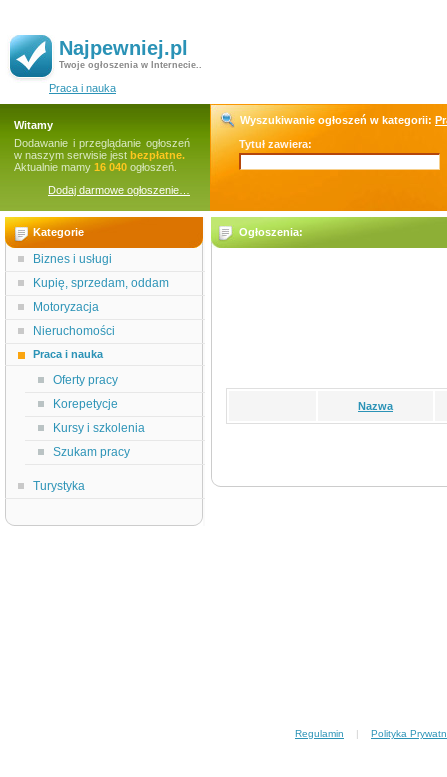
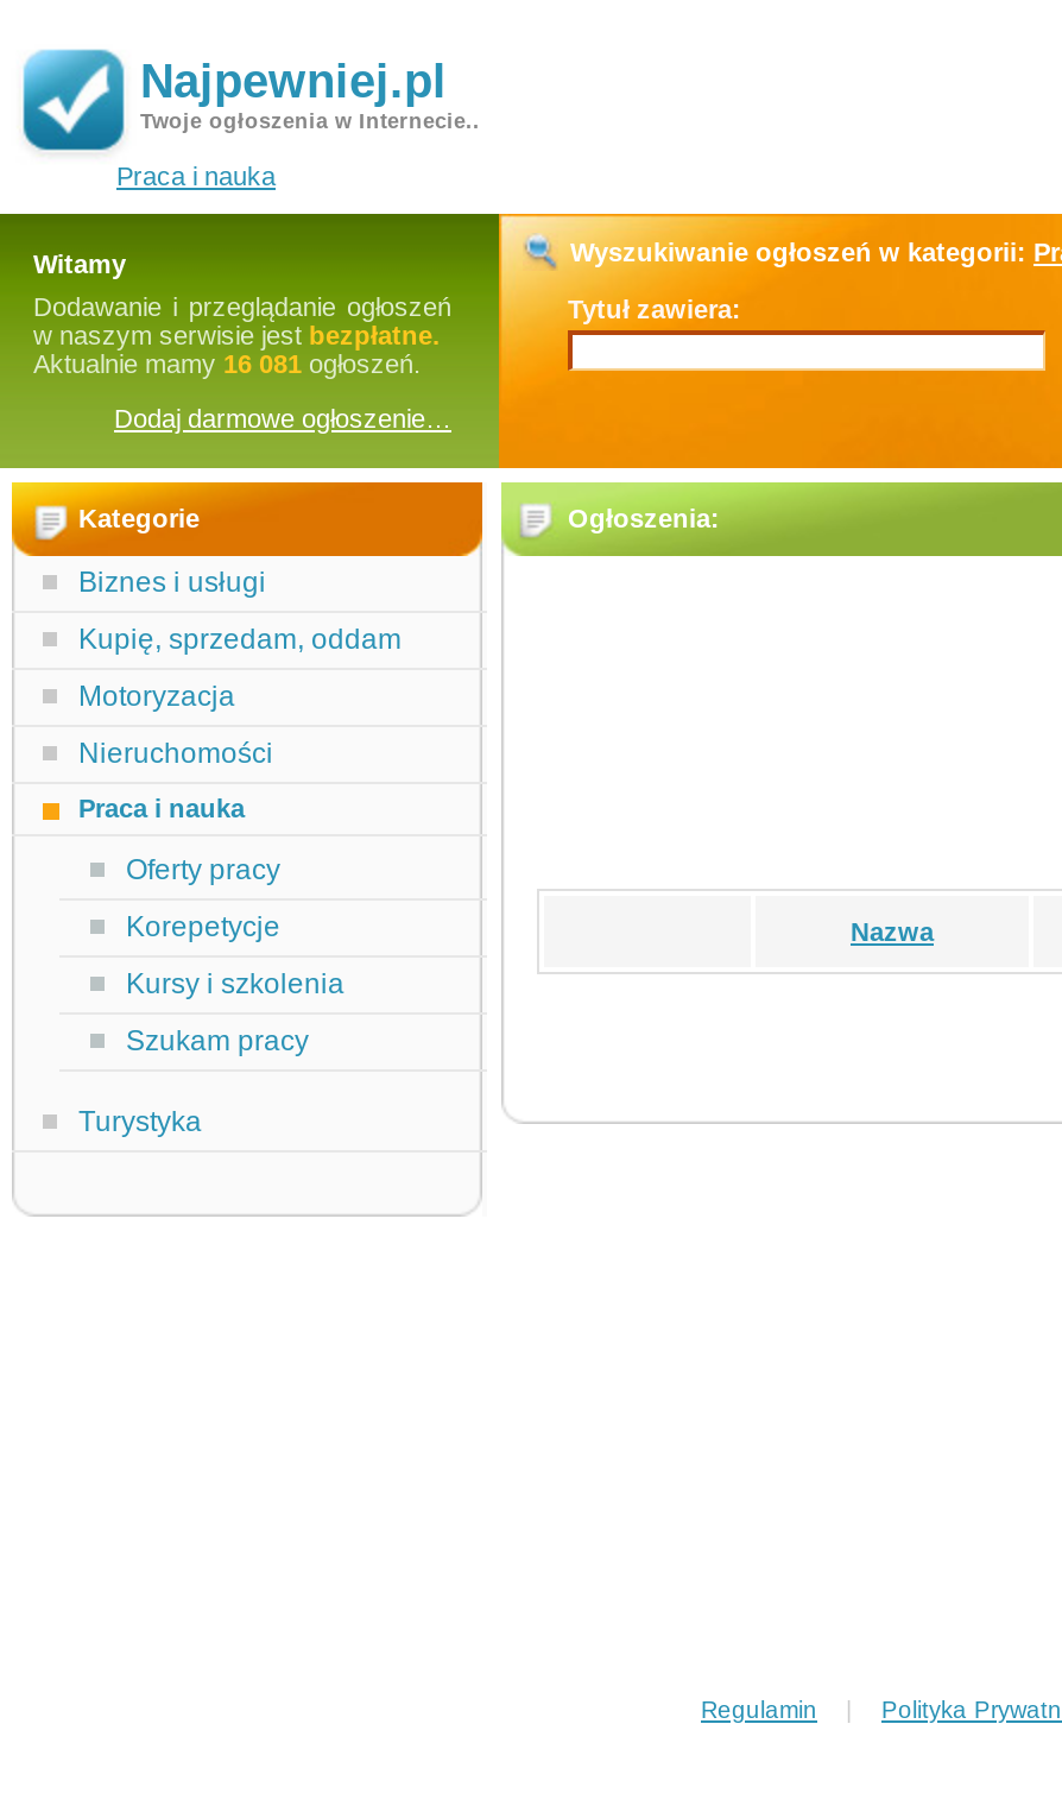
[14,160,177,172] Aktualnie mamy 16 040 ogłoszeń. -> [33,348,421,377] Aktualnie mamy 16 081 ogłoszeń.

